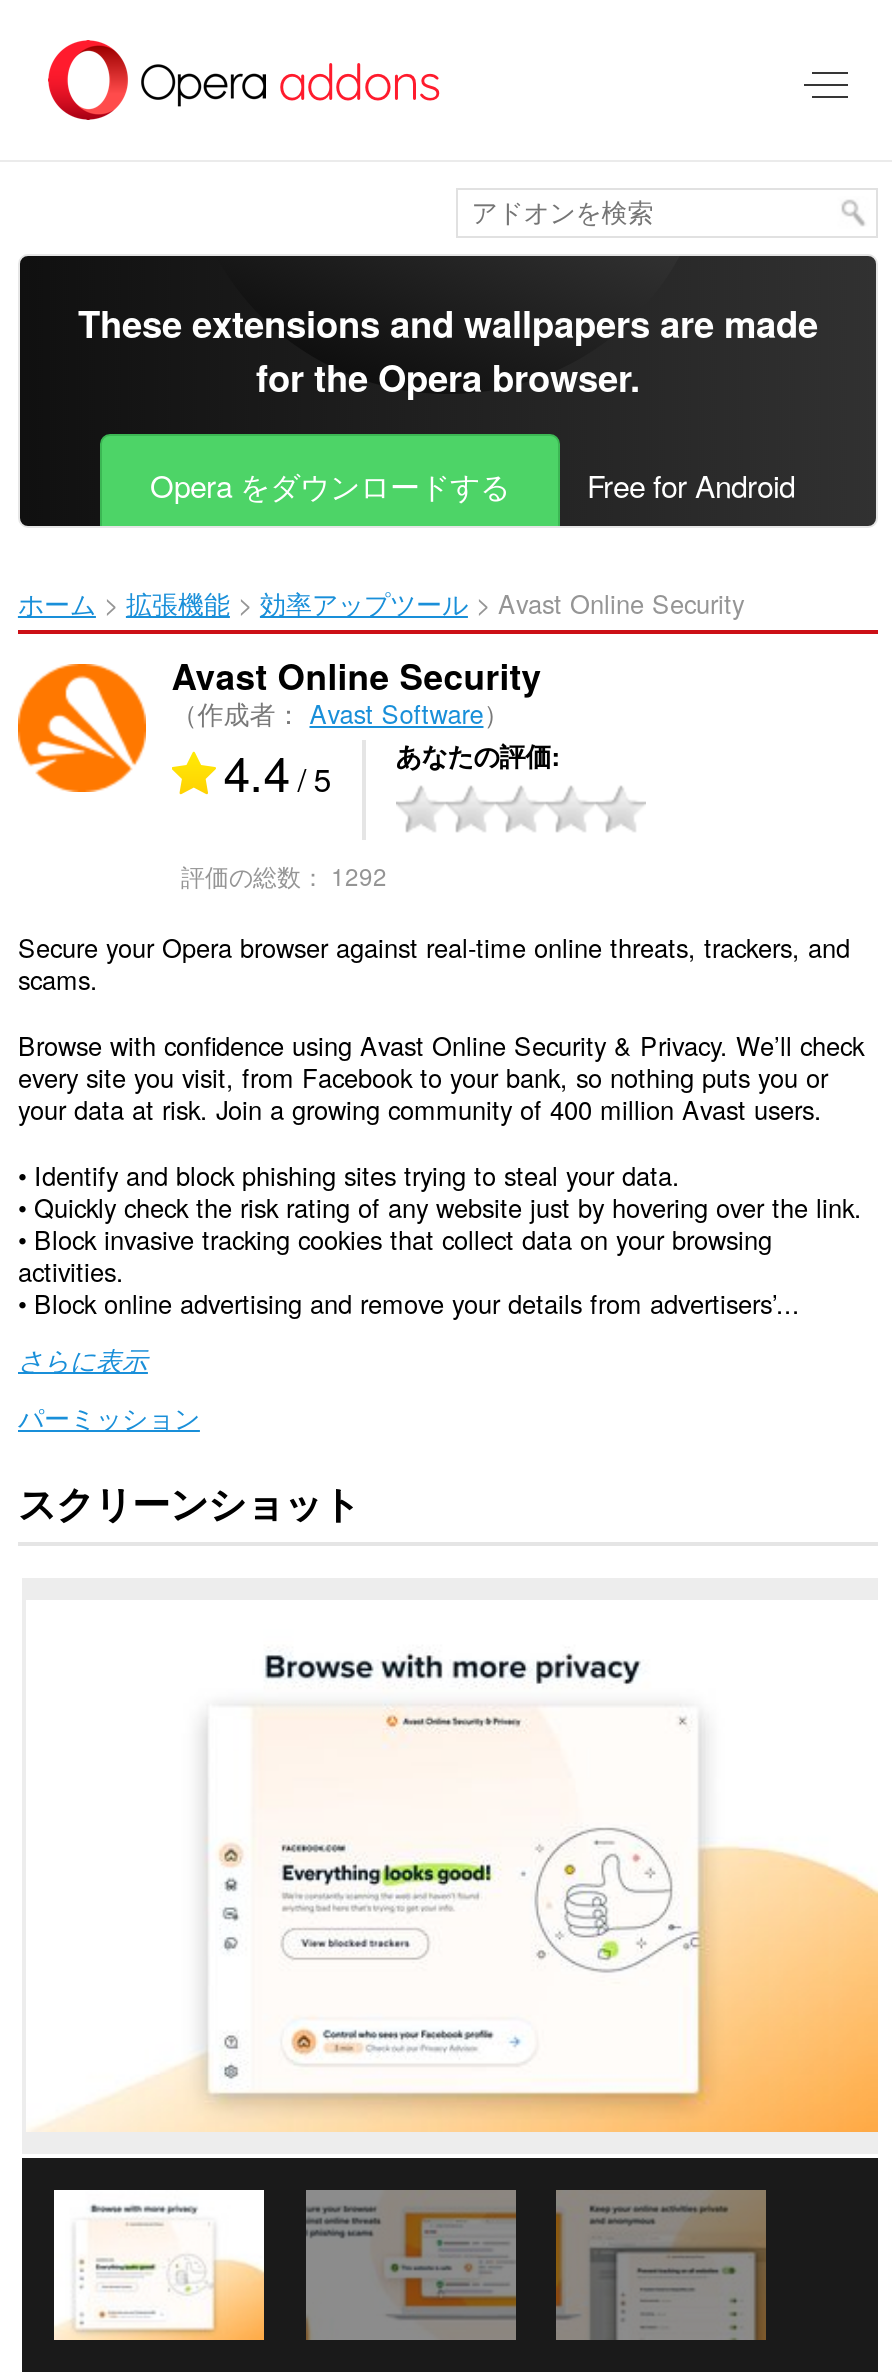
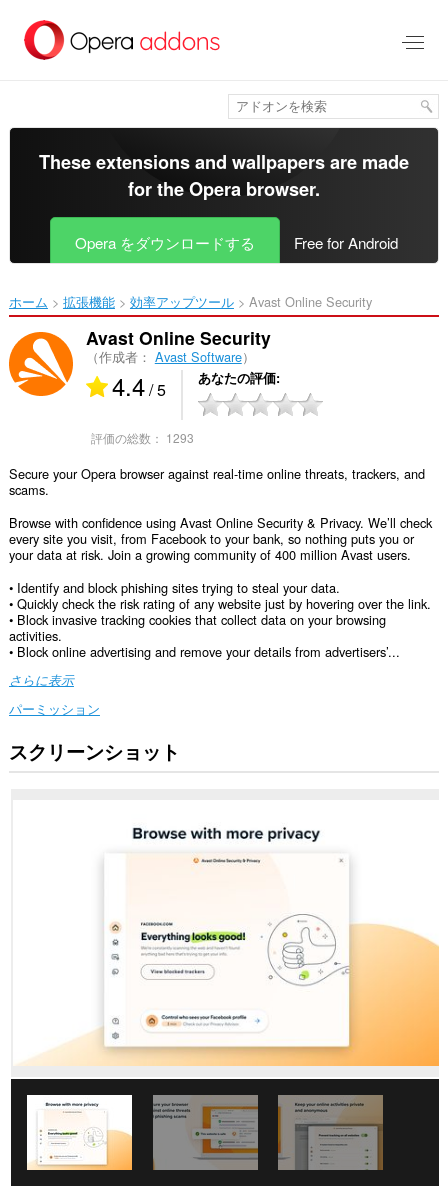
[181,857,387,891] 評価の総数：1292 -> [90,429,193,446] 評価の総数：1293

